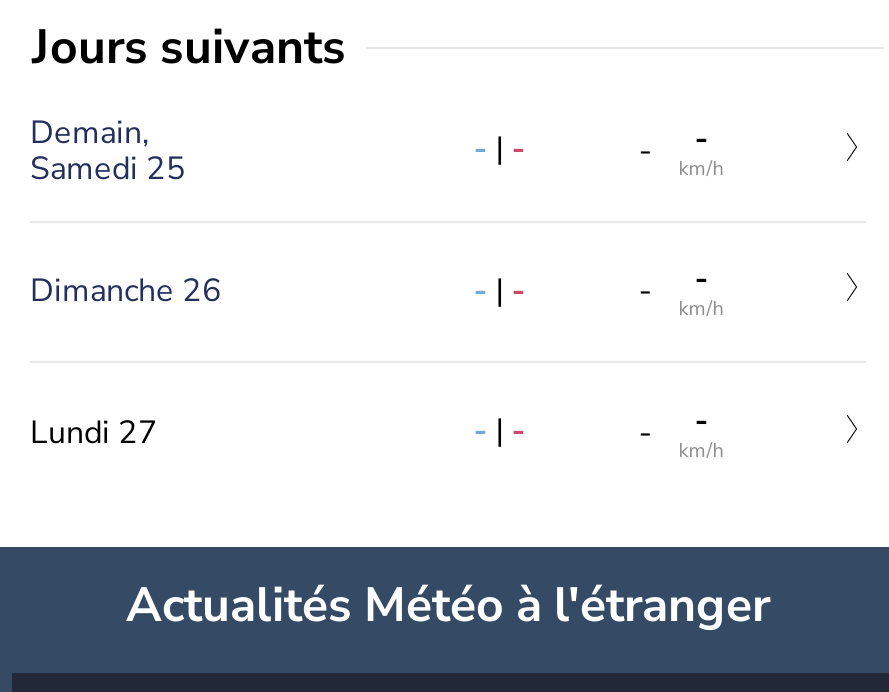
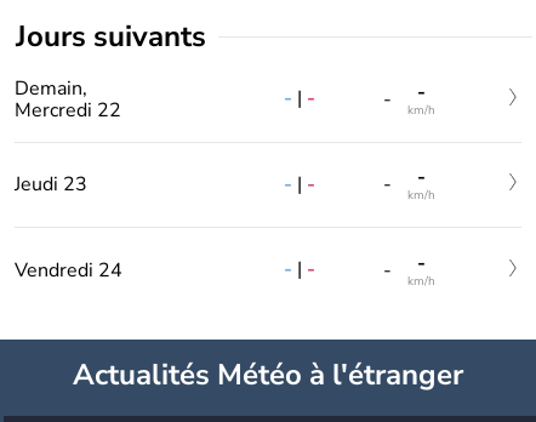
[30,147,186,191] Samedi 25 -> [15,97,121,123] Mercredi 22
[30,270,222,314] Dimanche 26 -> [15,171,87,198] Jeudi 23
[30,411,158,455] Lundi 27 -> [15,257,122,284] Vendredi 24

